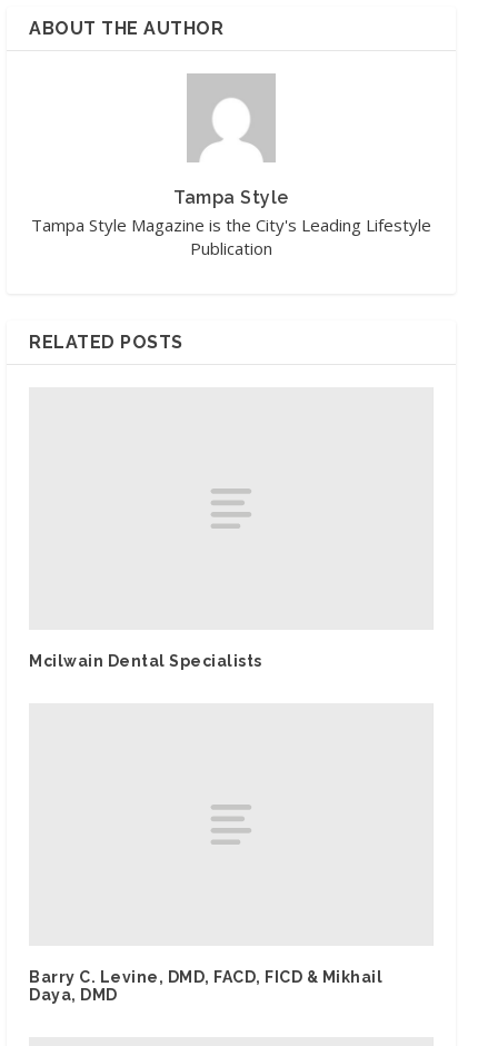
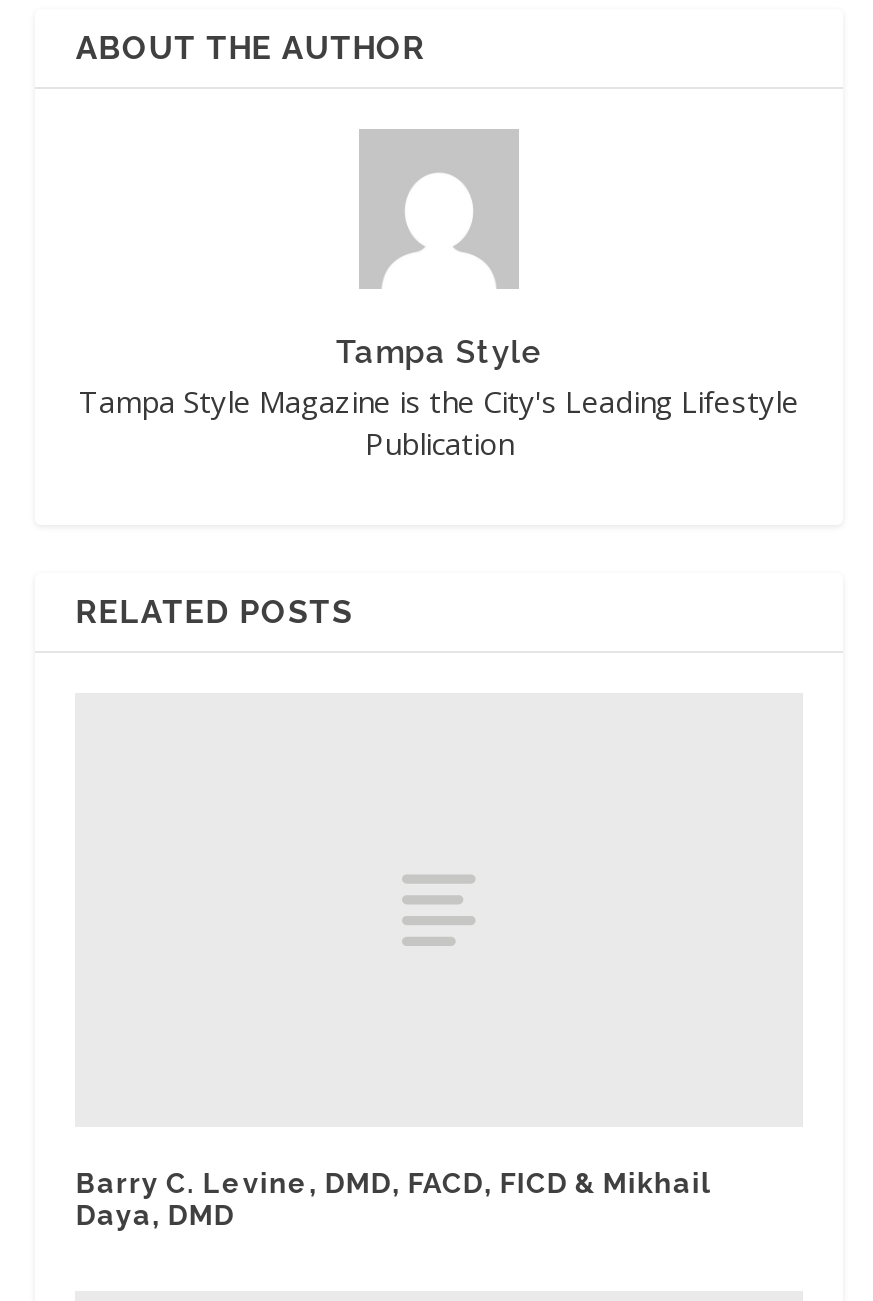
[29,652,262,670] Mcilwain Dental Specialists -> none

